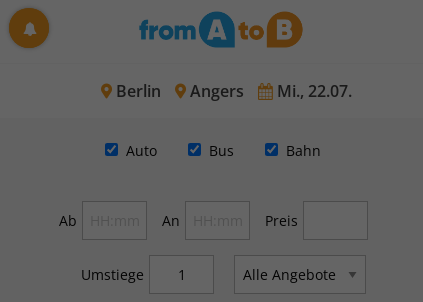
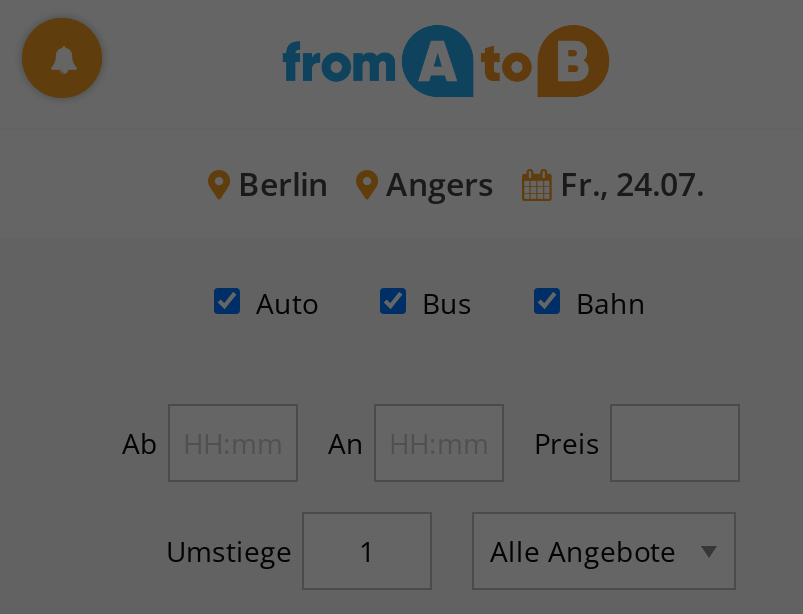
[111,79,351,101] Berlin Angers Mi., 22.07. -> [230,161,704,205] Berlin Angers Fr., 24.07.

